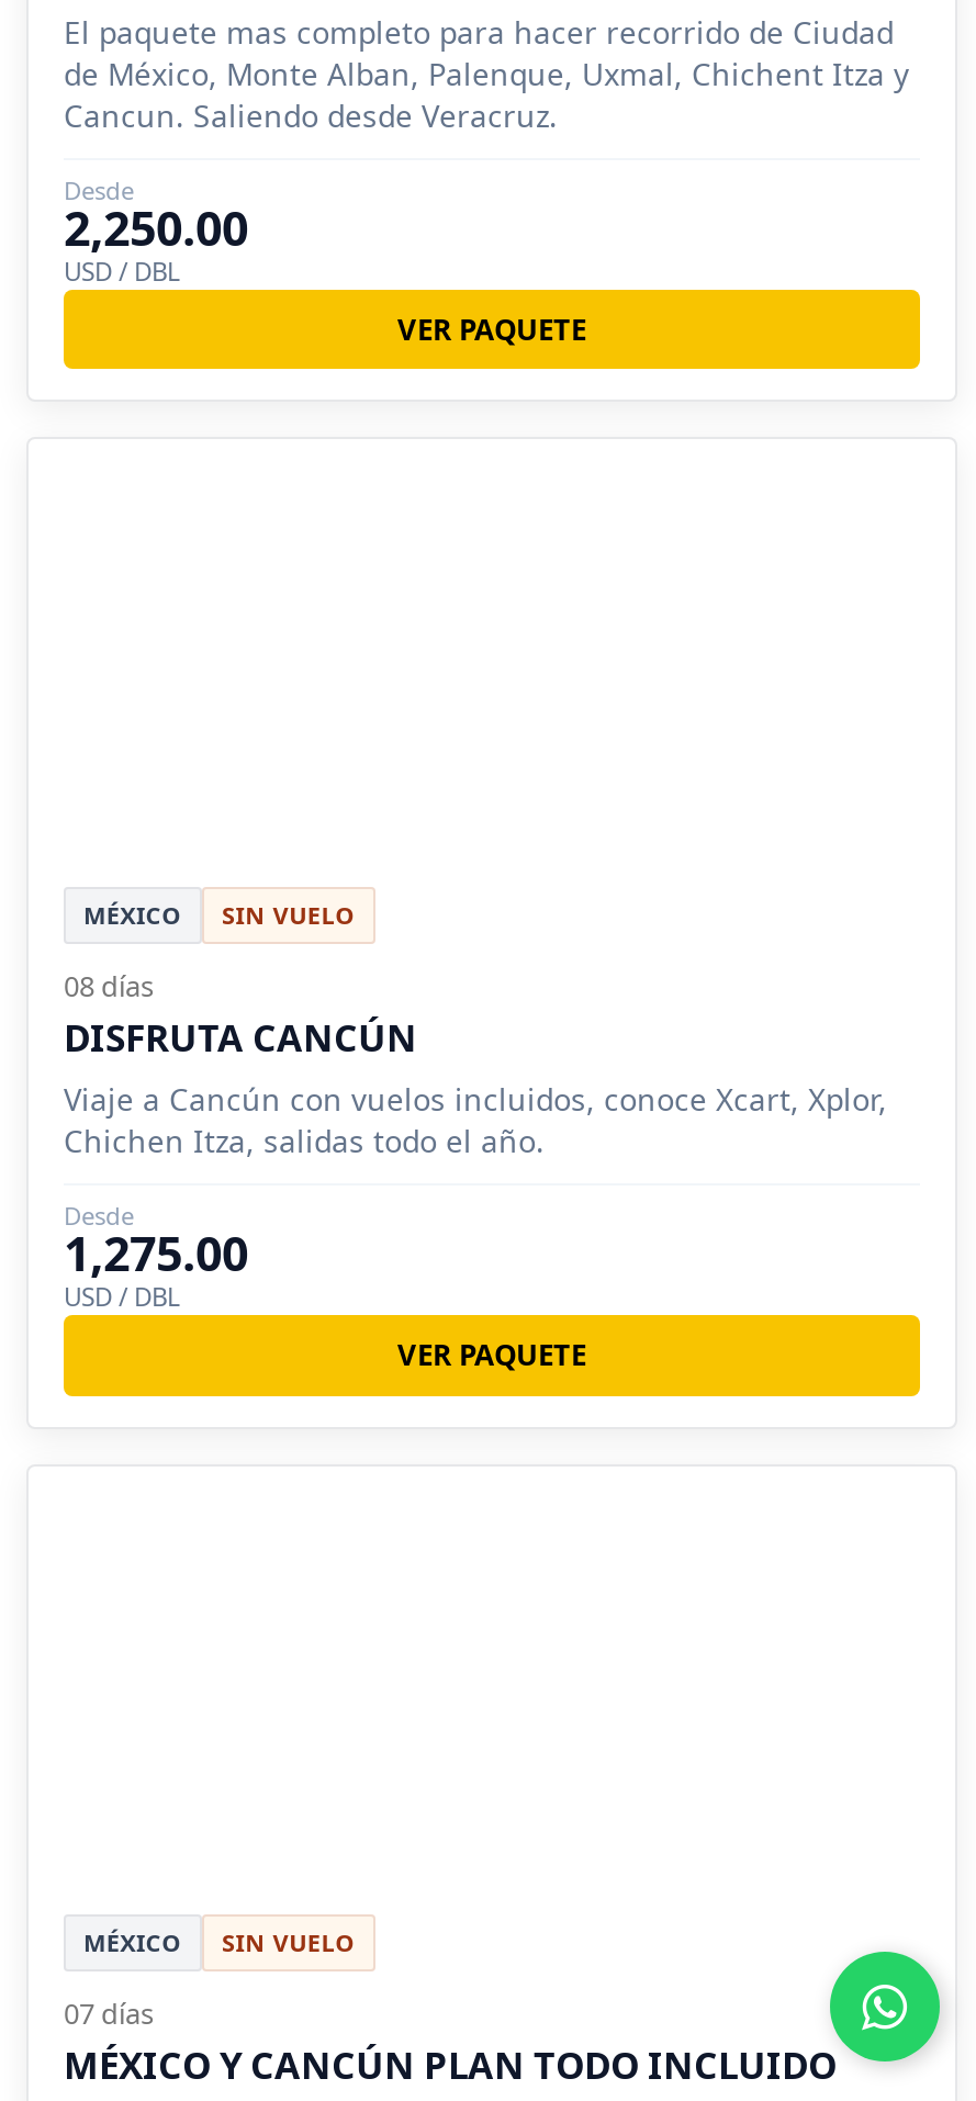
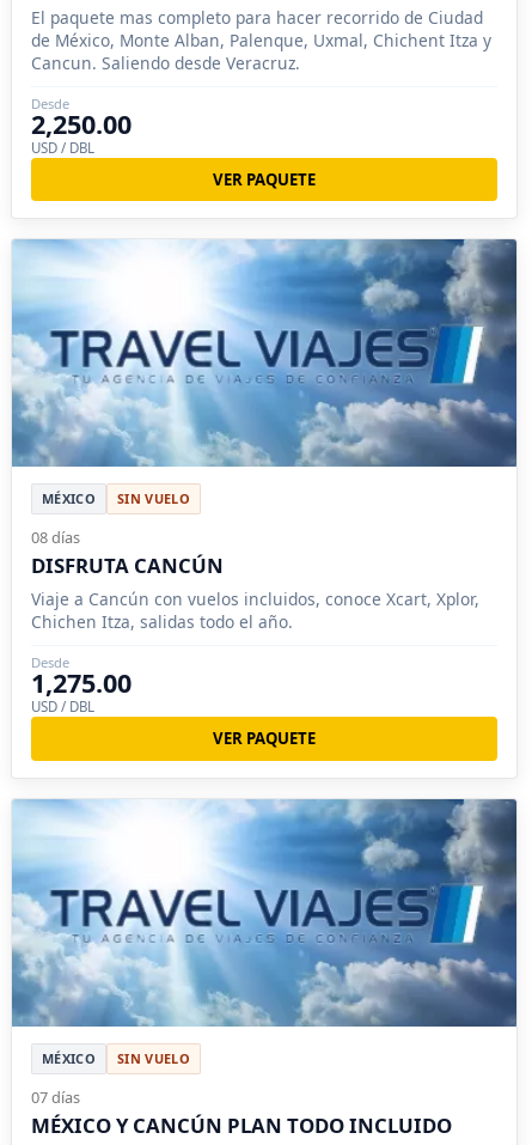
none -> [11,238,518,468] [image]
none -> [11,798,518,1028] [image]
[828,1950,944,2066] [image] -> none

